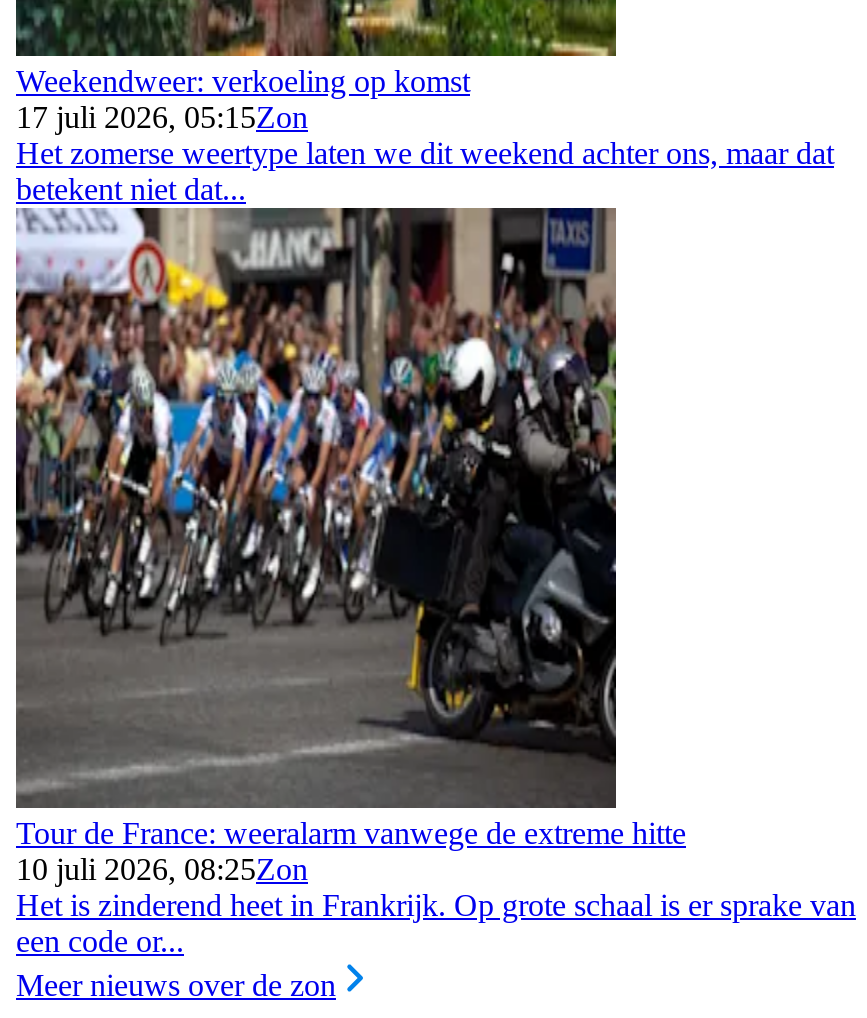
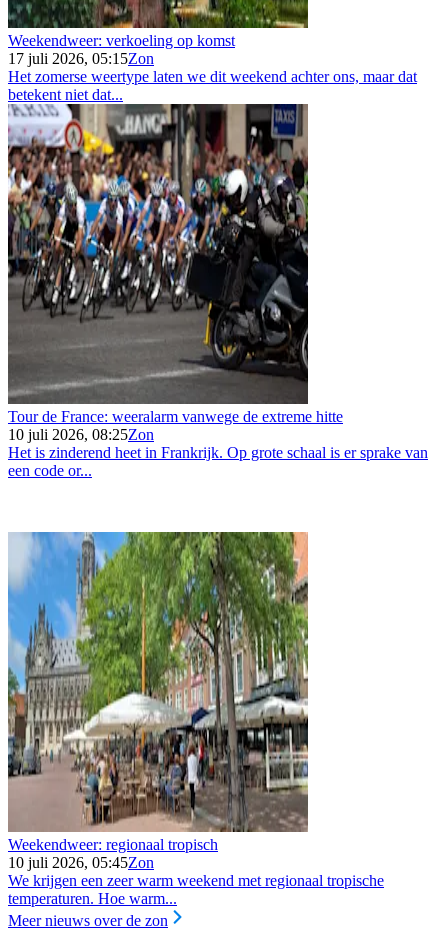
none -> [7,531,384,907] [image] | Weekendweer: regionaal tropisch | 10 juli 2026, 05:45Zon | We krijgen een zeer warm weekend met regionaal tropische | temperaturen. Hoe warm...

